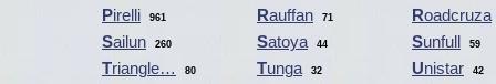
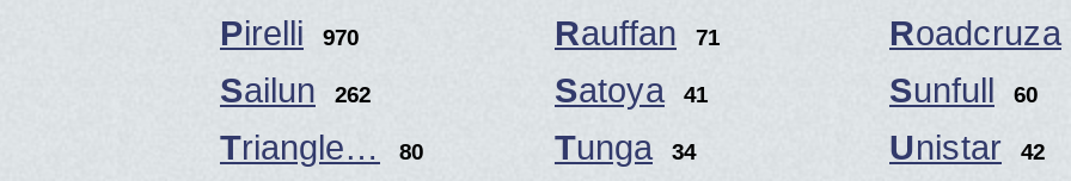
[113,7,166,24] Pirelli 961 -> [244,14,359,52] Pirelli 970
[113,33,172,51] Sailun 260 -> [244,71,371,110] Sailun 262
[268,33,328,51] Satoya 44 -> [579,71,708,110] Satoya 41
[423,33,480,51] Sunfull 59 -> [913,71,1038,110] Sunfull 60
[267,60,322,77] Tunga 32 -> [576,129,696,167] Tunga 34

